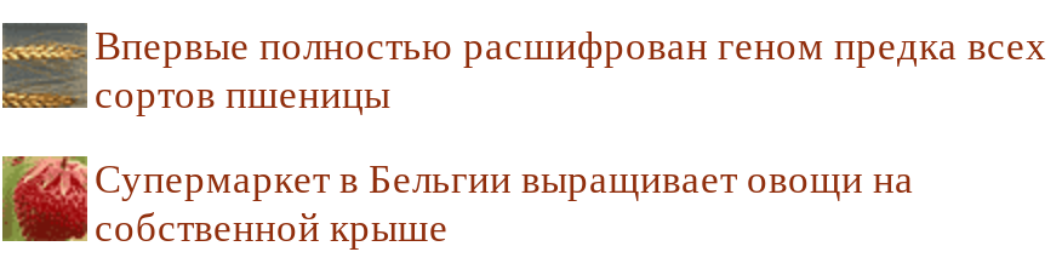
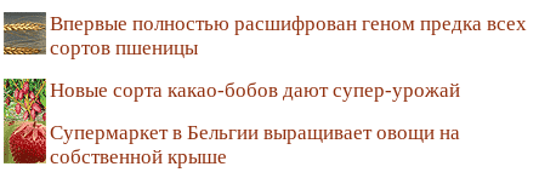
none -> [4,77,460,122] [image] | Новые сорта какао-бобов дают супер-урожай

